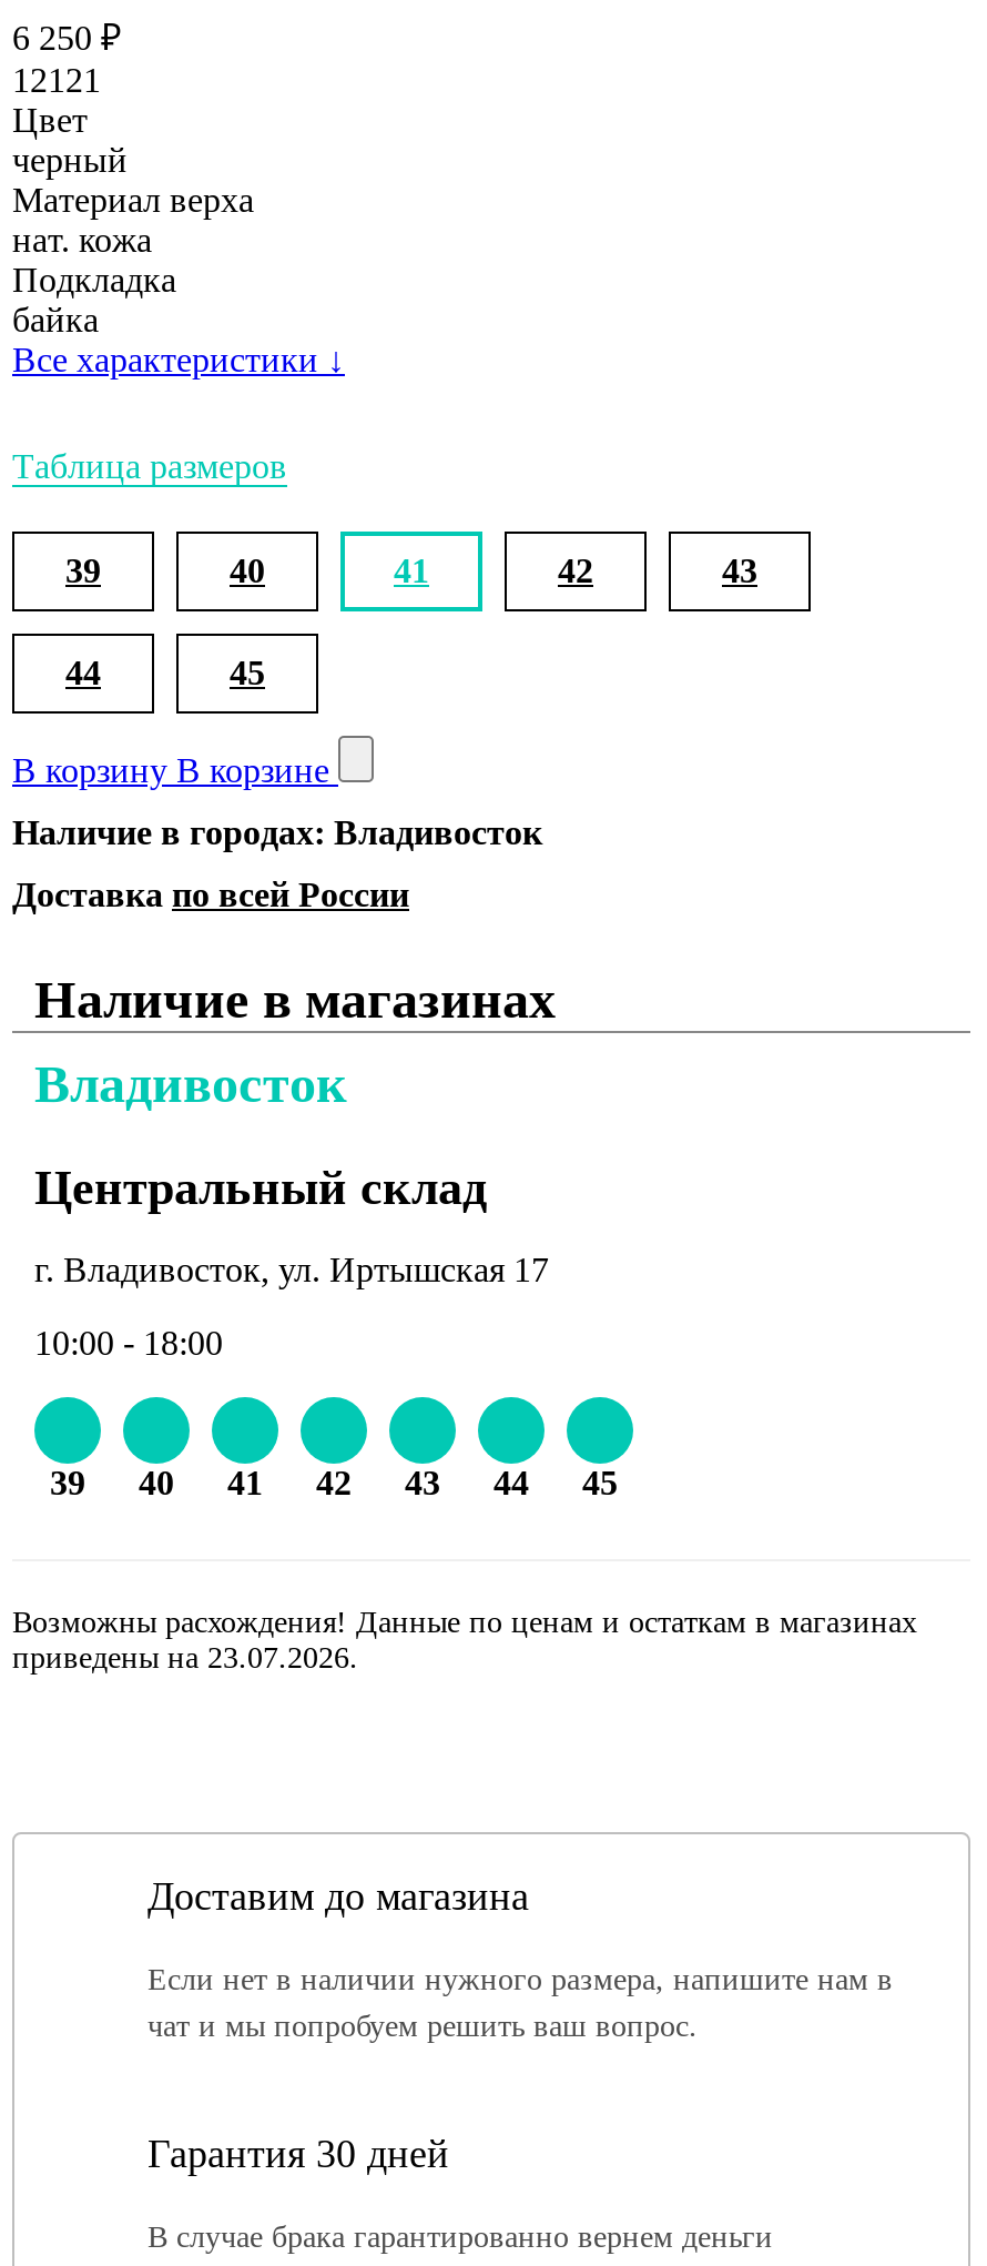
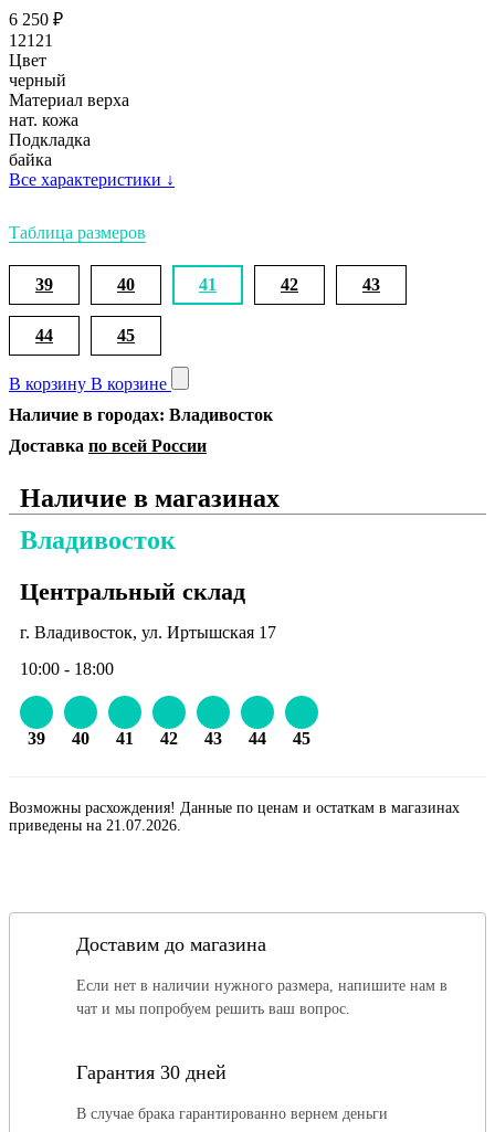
[12,1641,358,1674] приведены на 23.07.2026. -> [9,817,181,834] приведены на 21.07.2026.

